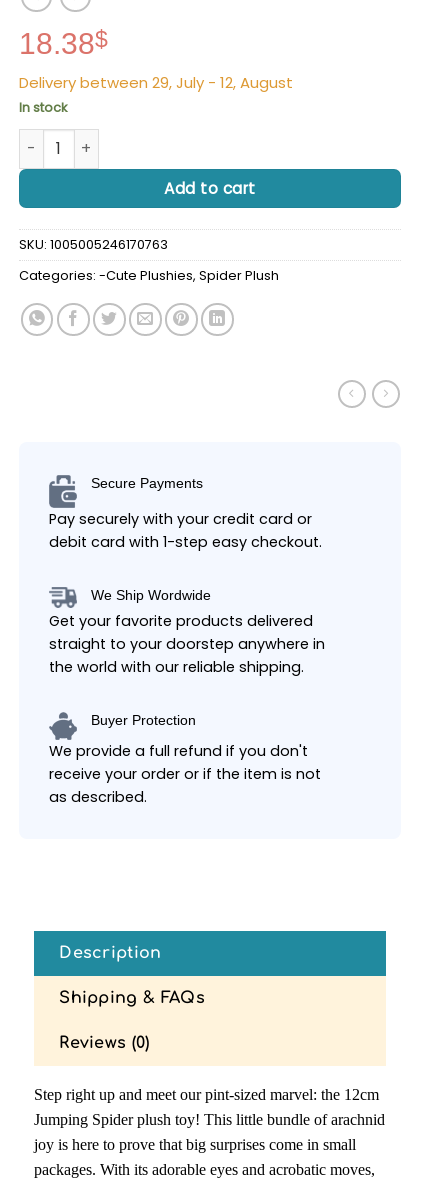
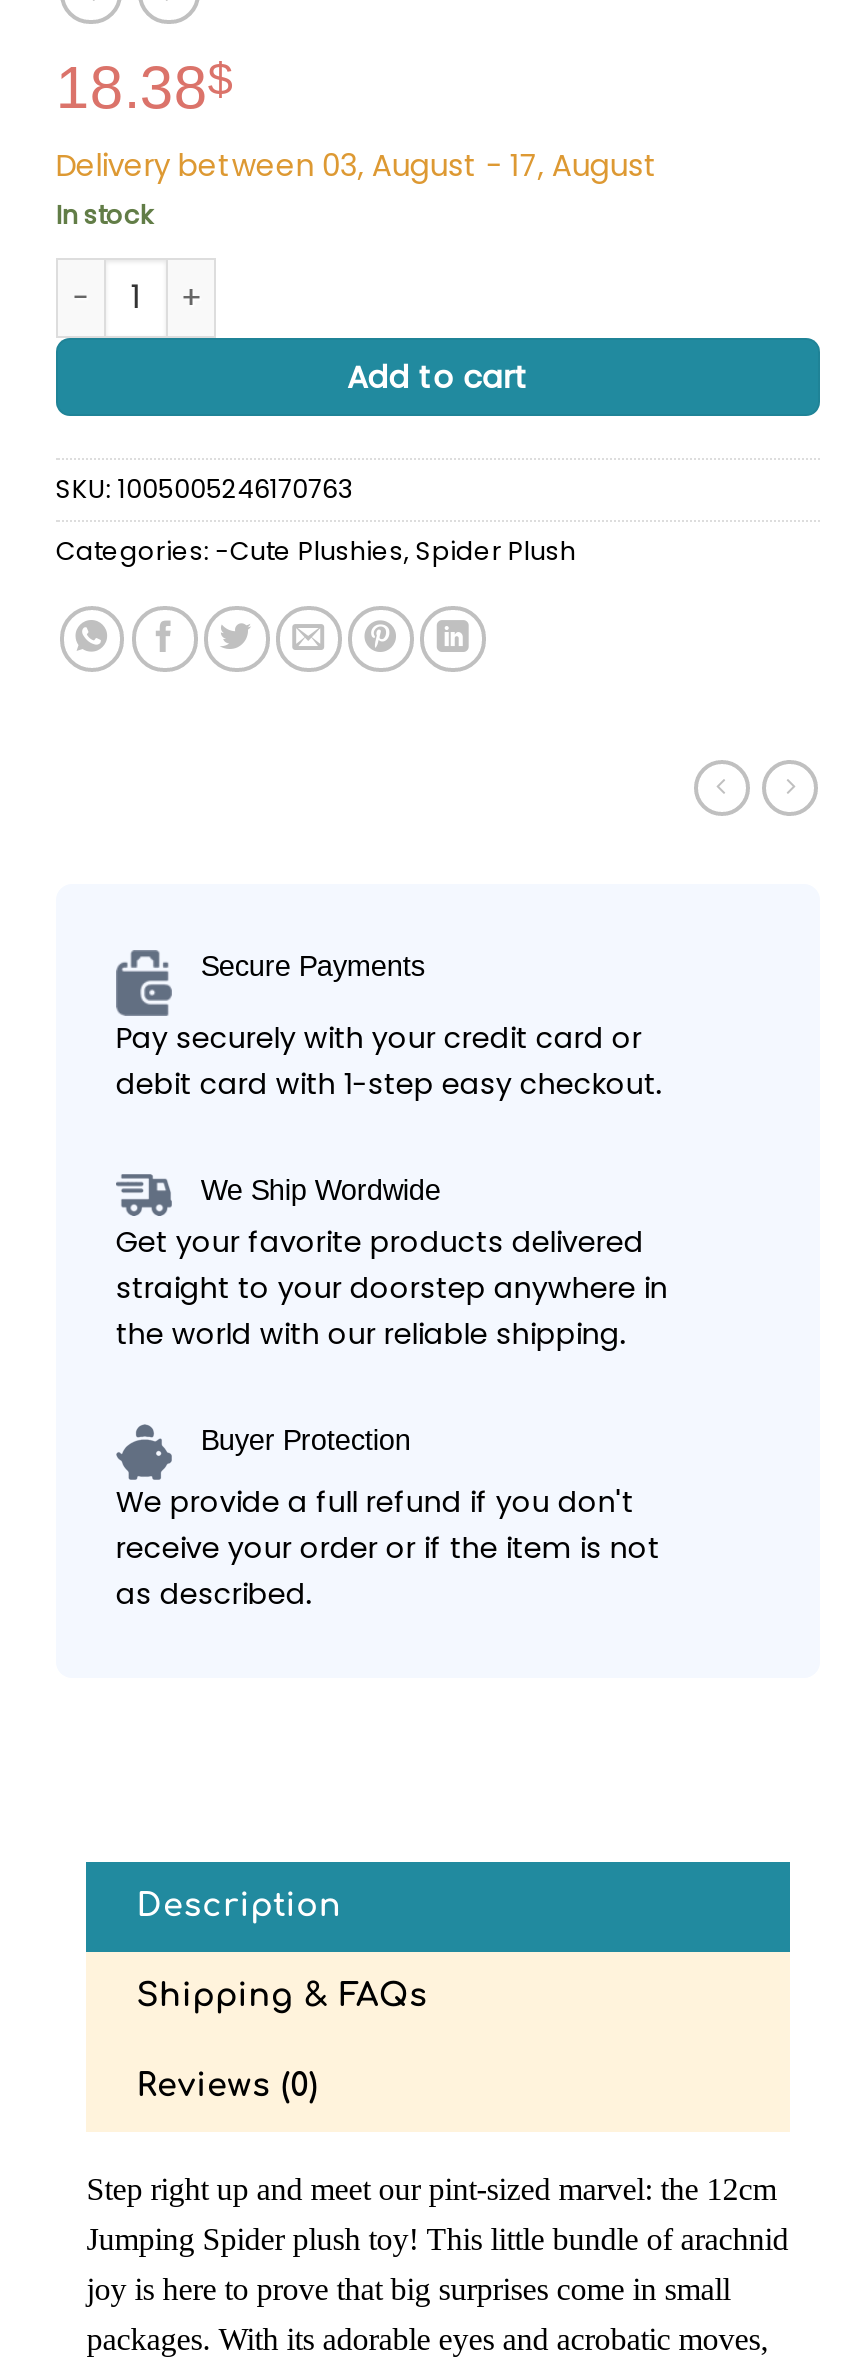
[19,72,293,93] Delivery between 29, July - 12, August -> [56,144,658,186] Delivery between 03, August - 17, August

